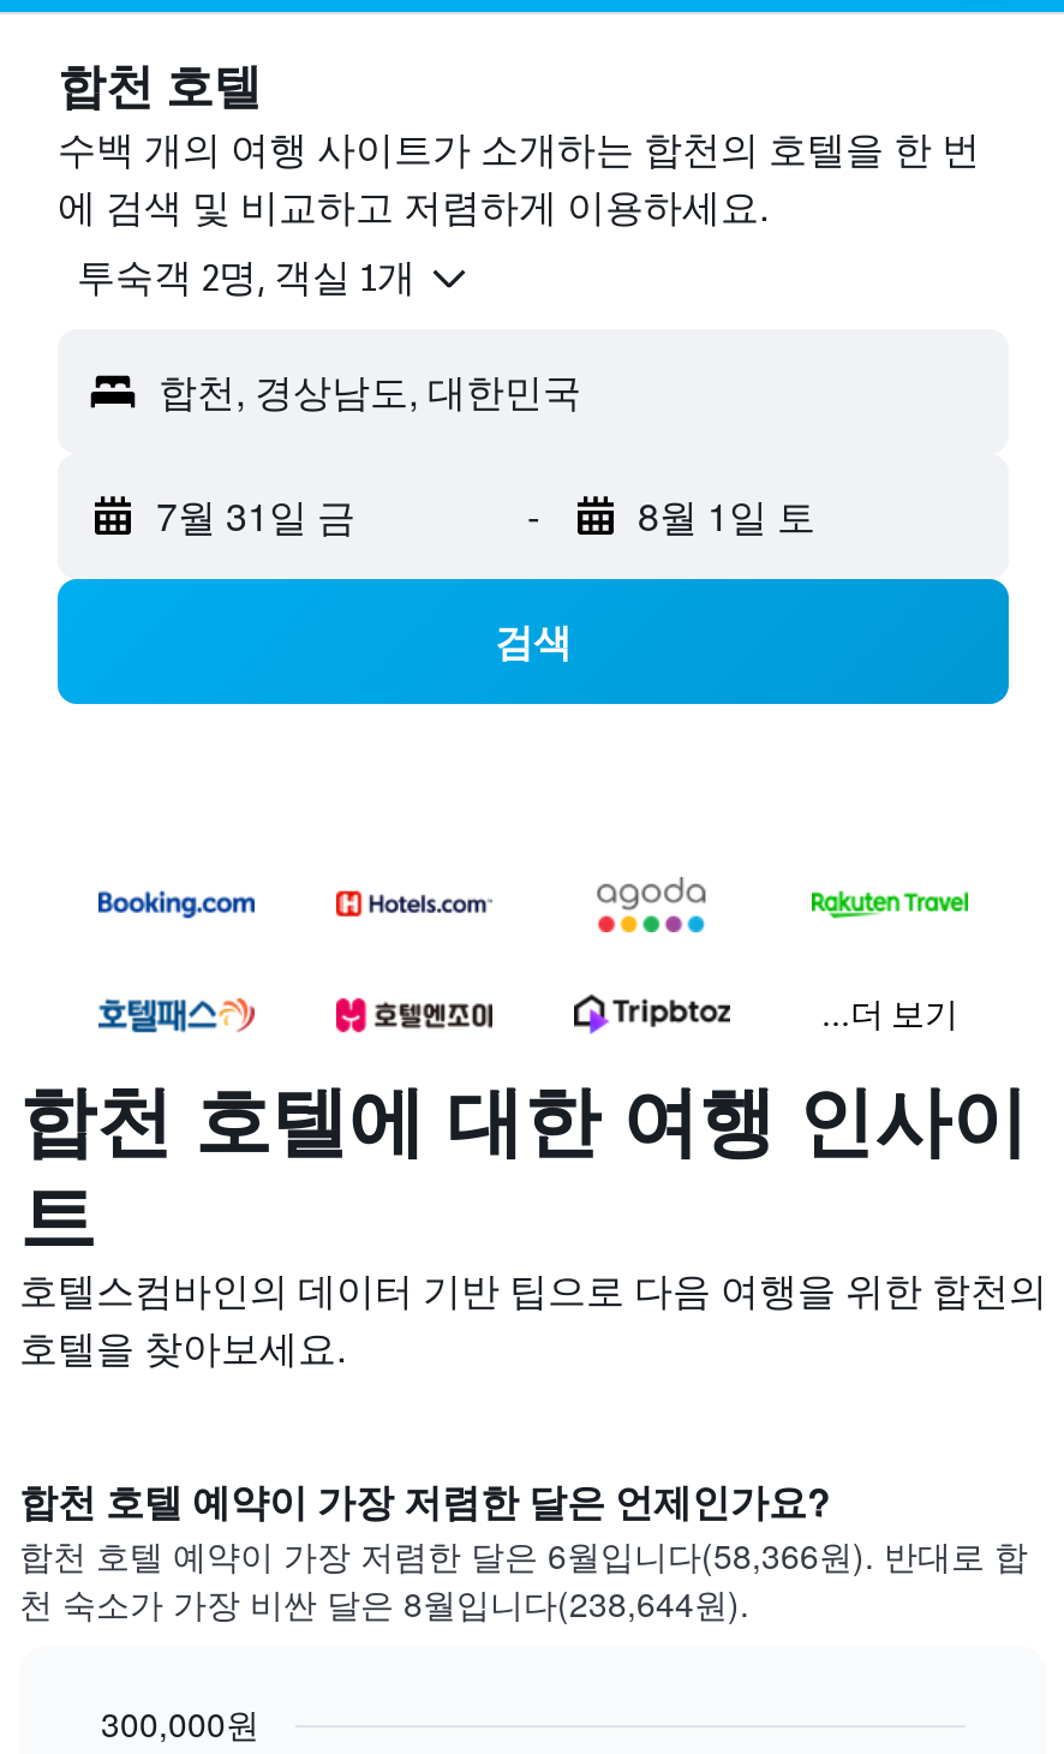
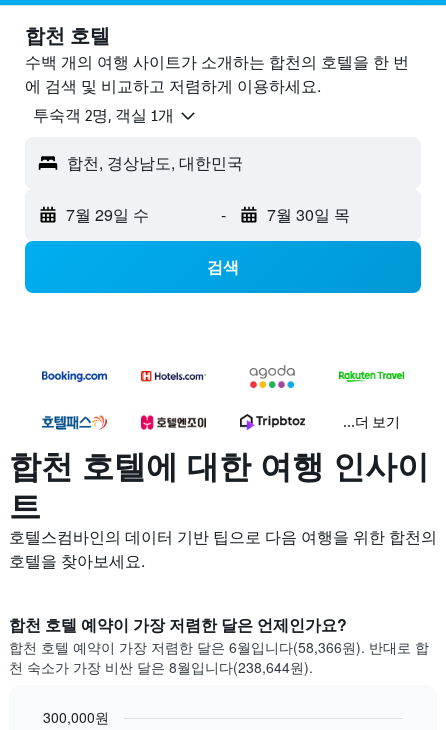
[156,488,355,543] 7월 31일 금 -> [66,203,149,226] 7월 29일 수
[638,488,815,543] 8월 1일 토 -> [266,203,349,226] 7월 30일 목

